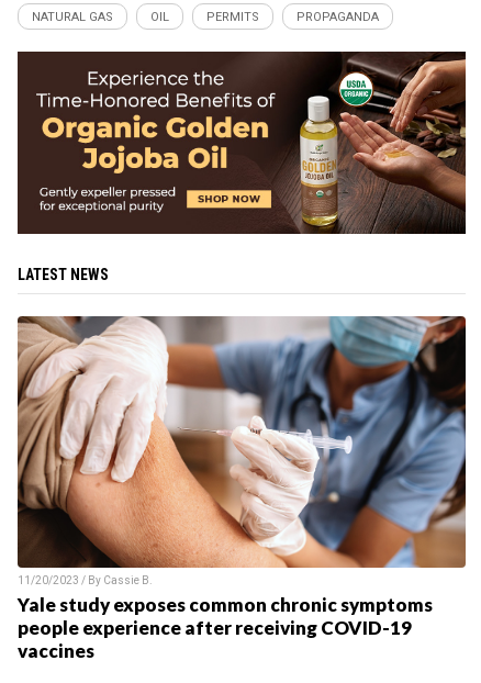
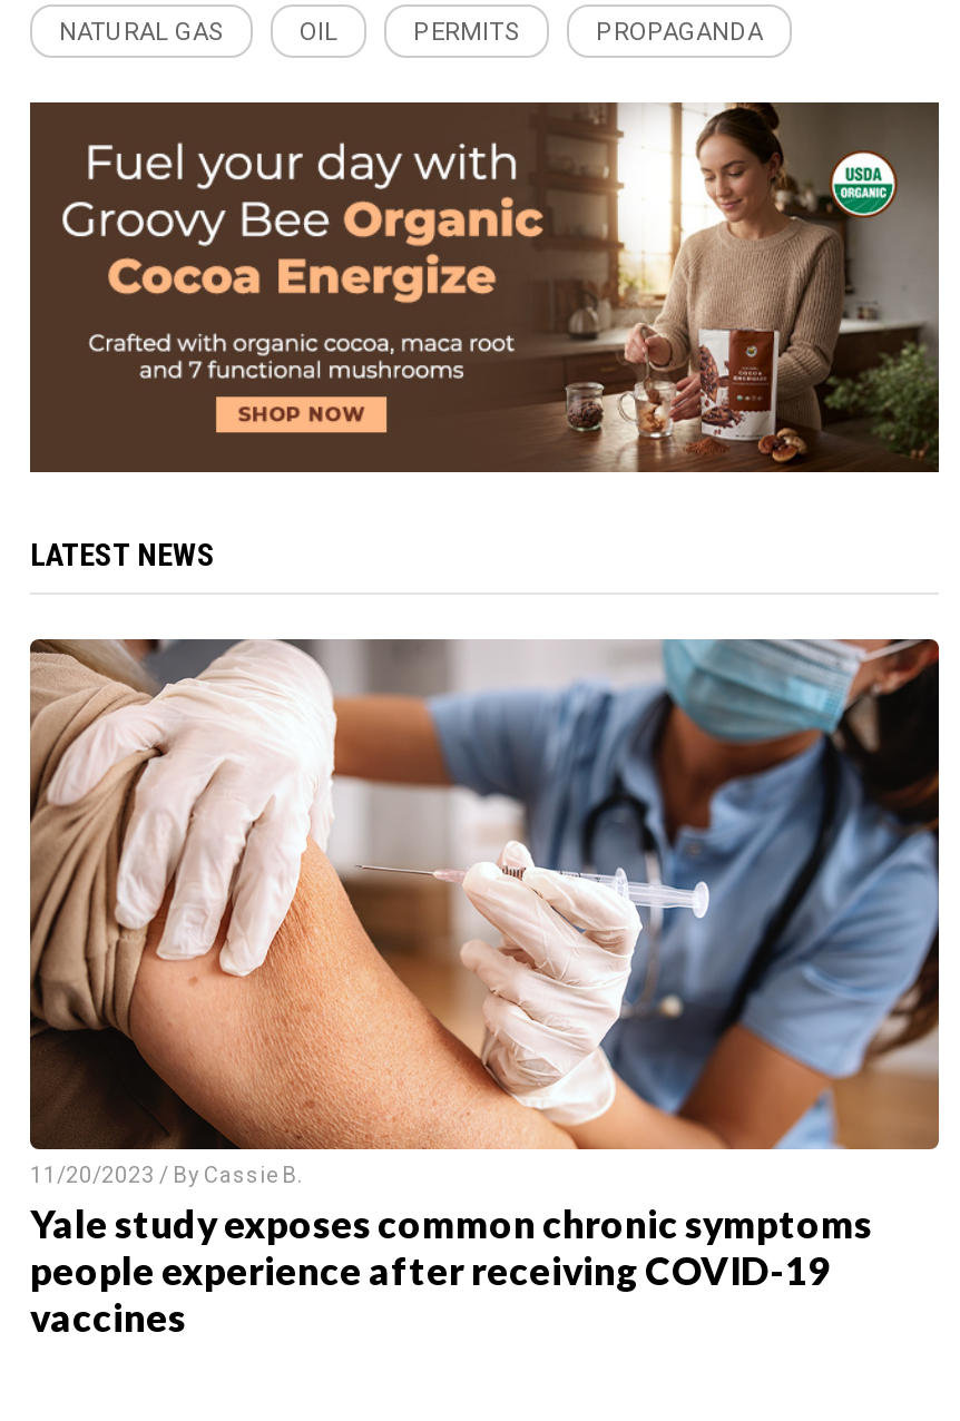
[33,51,467,234] [image] -> [59,100,941,472] [image]

